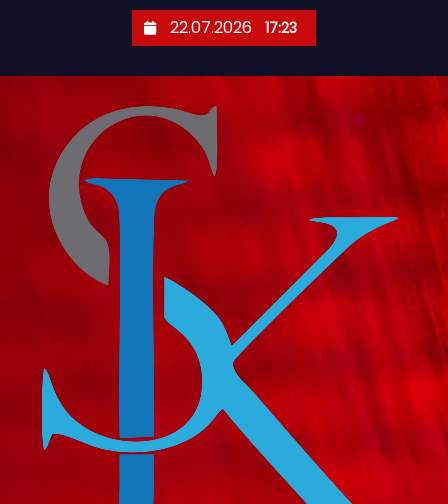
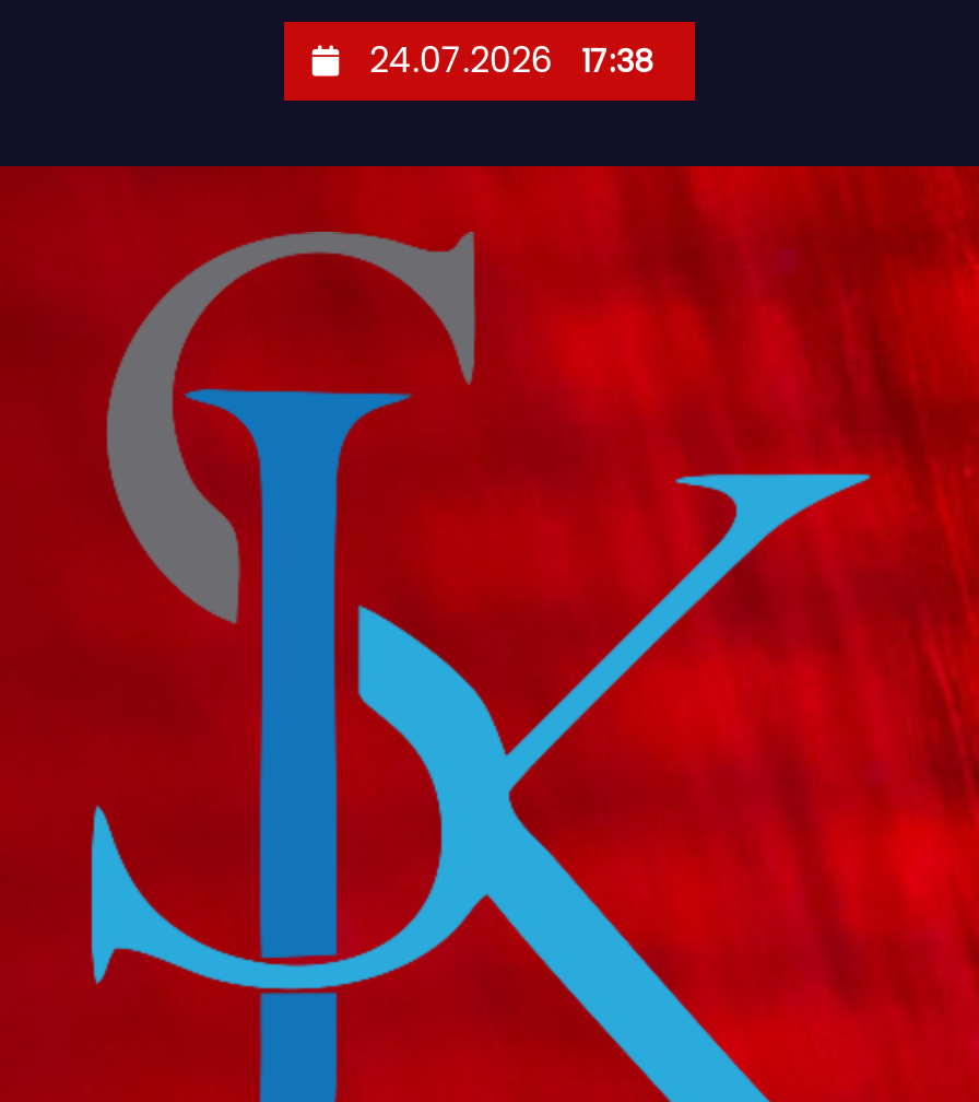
[166,16,297,39] 22.07.2026 17:23 -> [360,35,653,85] 24.07.2026 17:38

